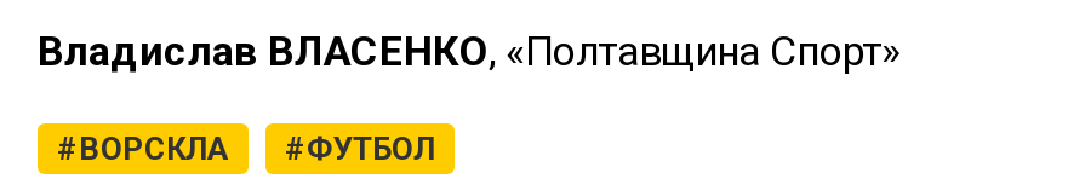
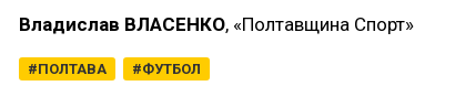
[79,130,229,167] ВОРСКЛА -> [38,61,107,77] ПОЛТАВА

